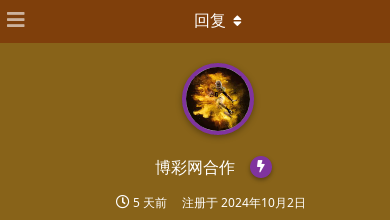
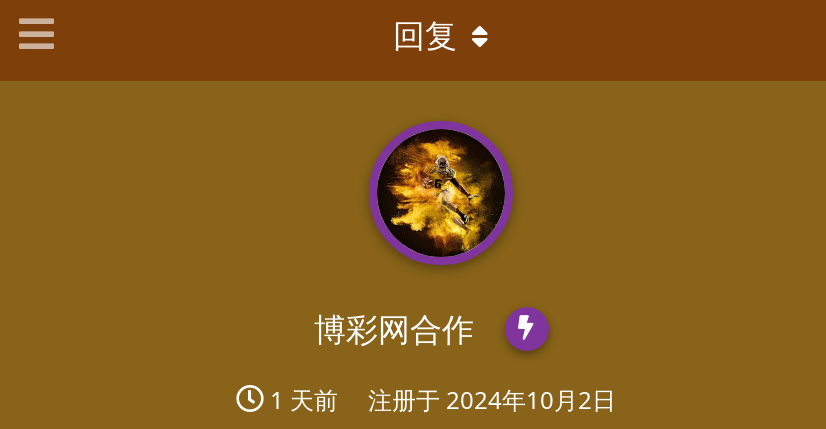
[132,194,305,211] 5 天前 注册于2024年10月2日 -> [270,383,616,417] 1 天前 注册于2024年10月2日

